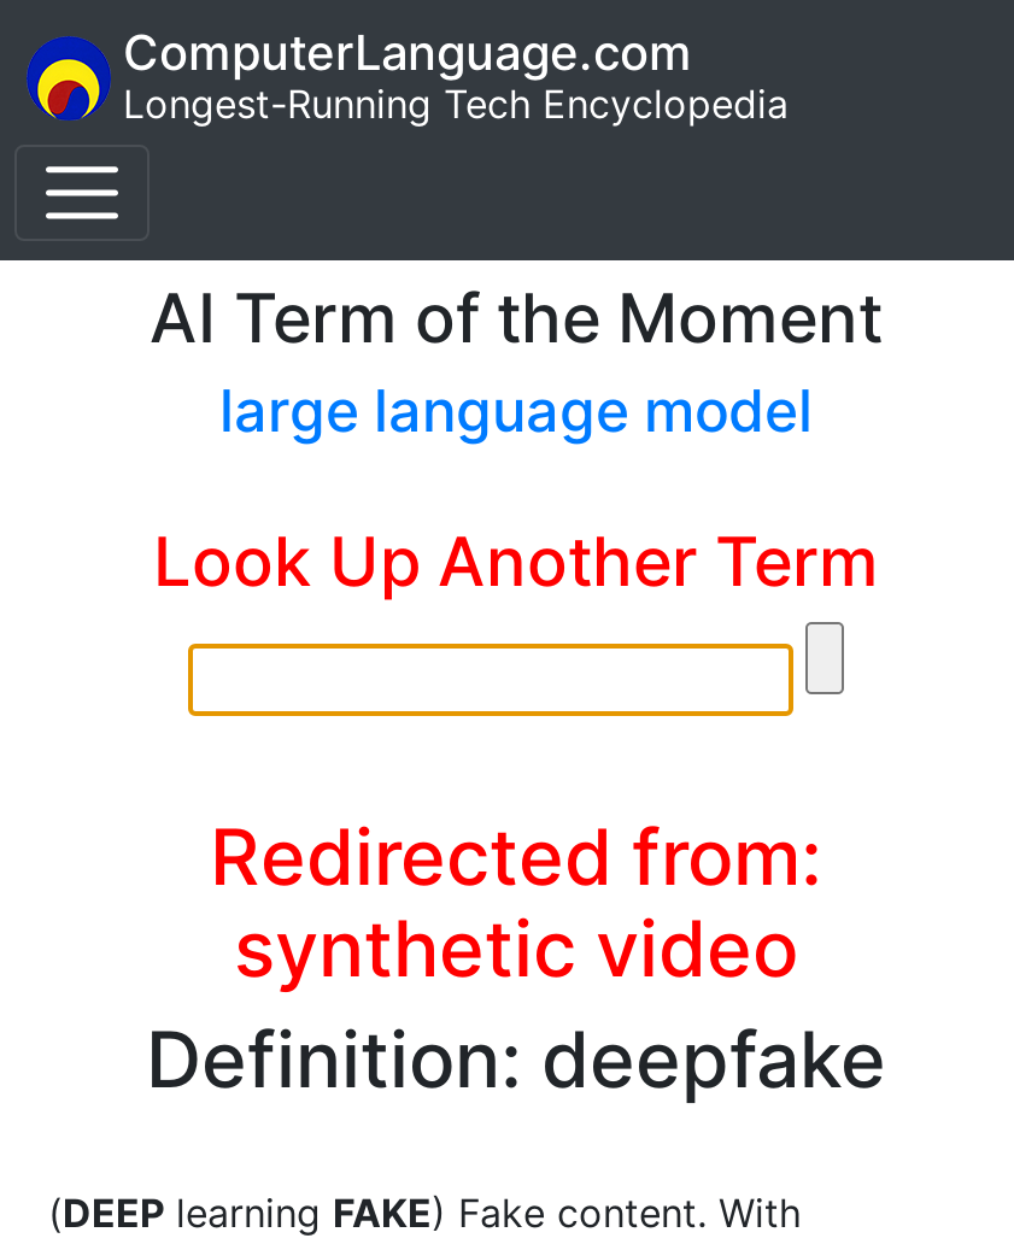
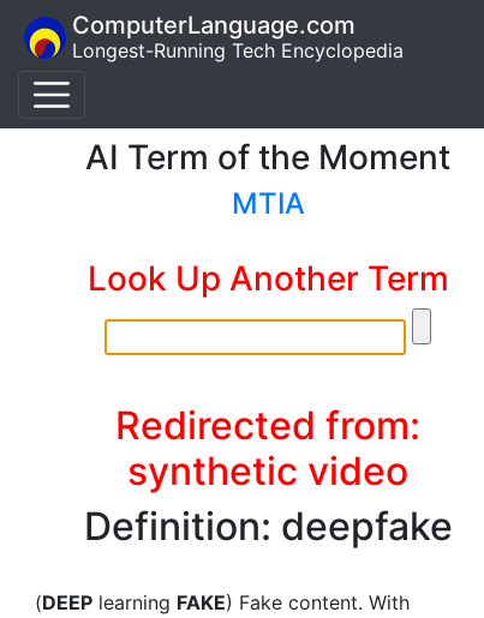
[219,376,813,446] large language model -> [231,186,304,221] MTIA

